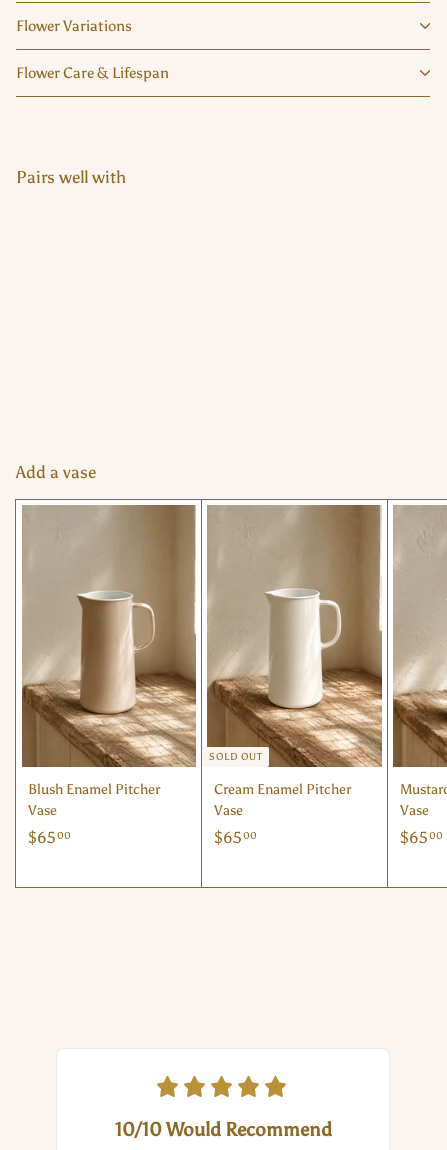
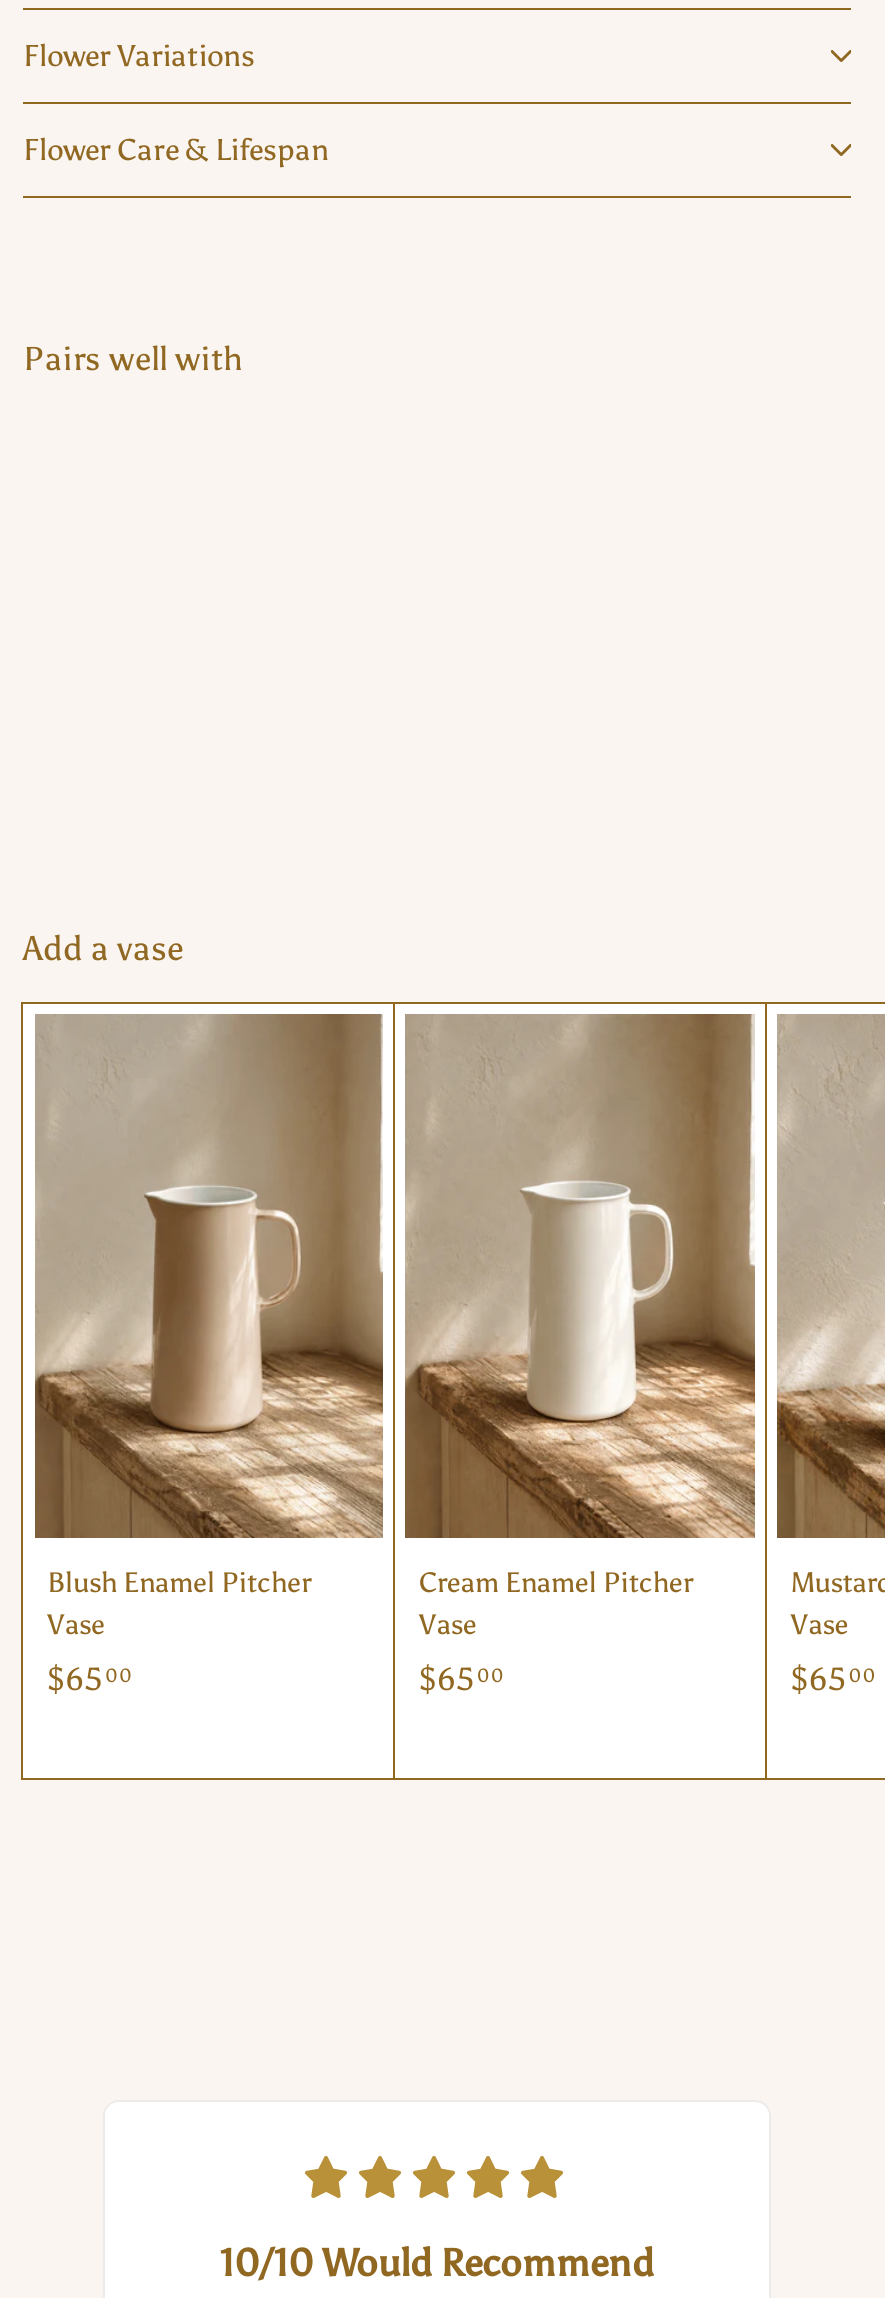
[209,751,262,763] SOLD OUT -> none

